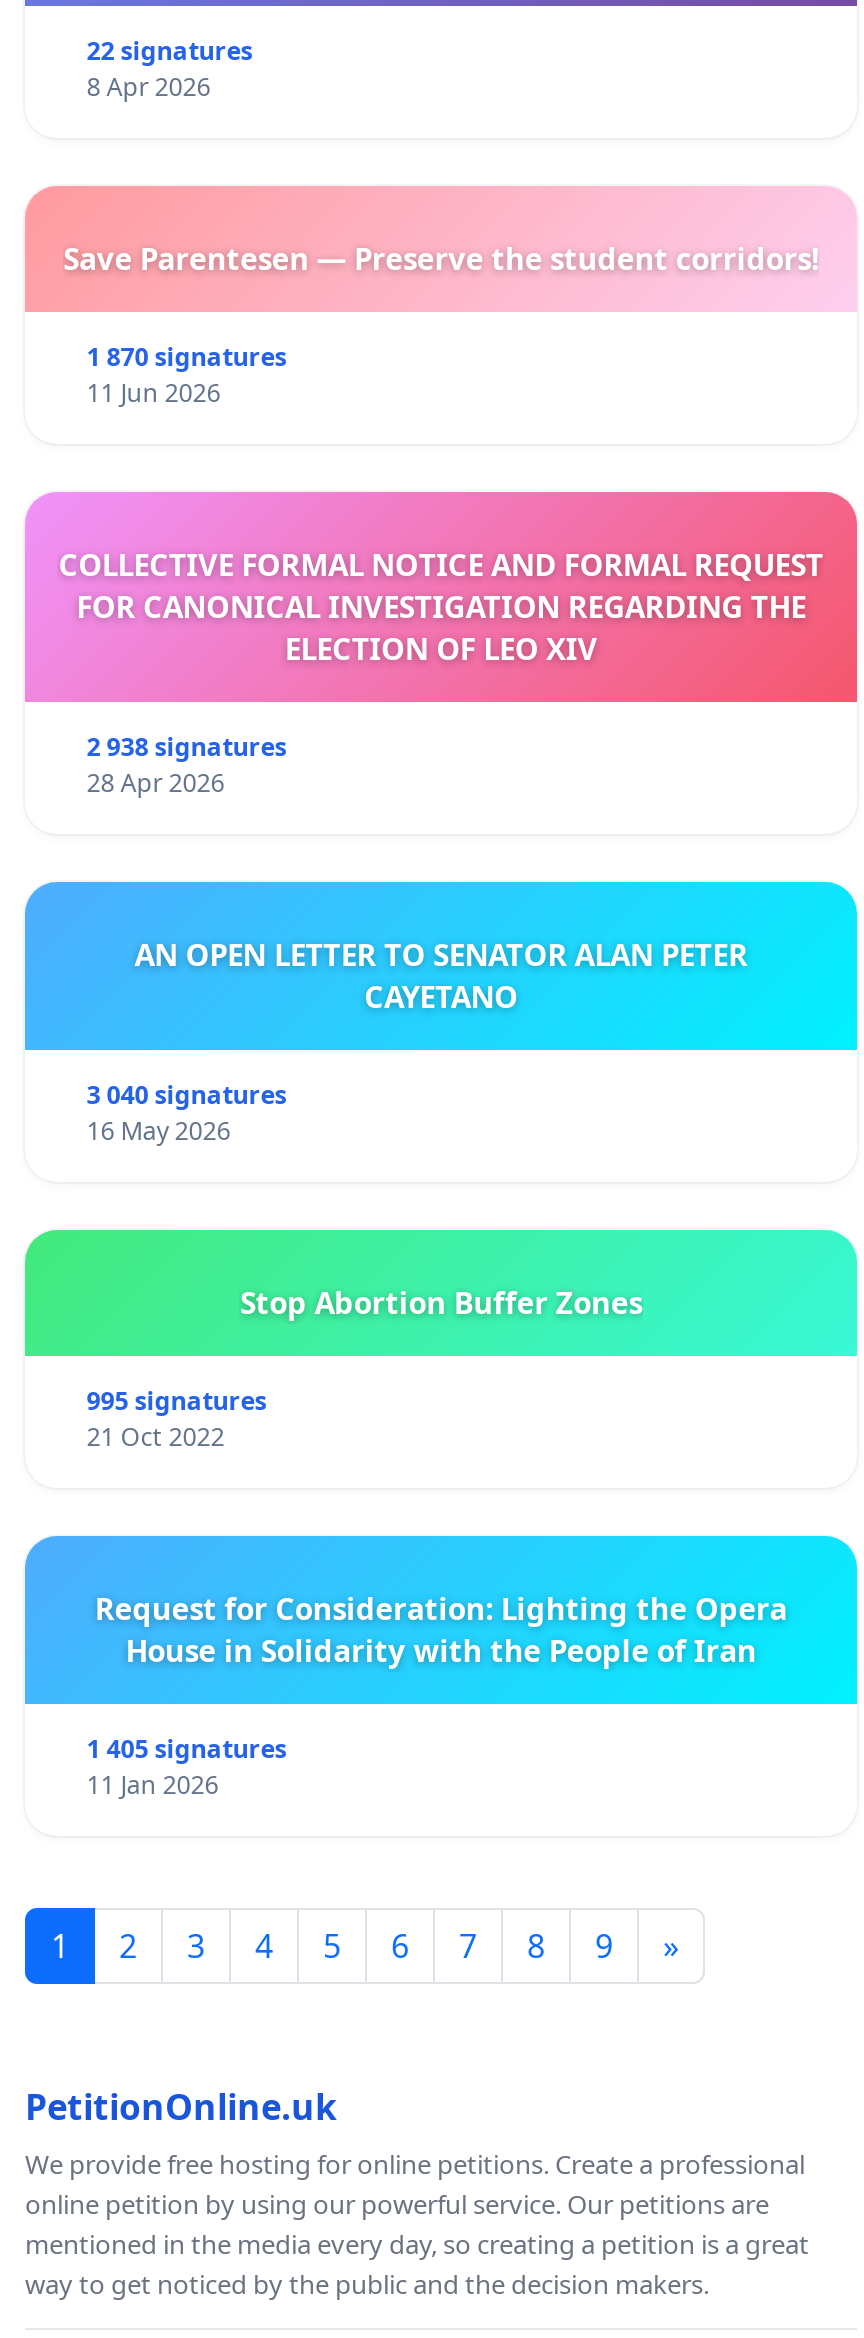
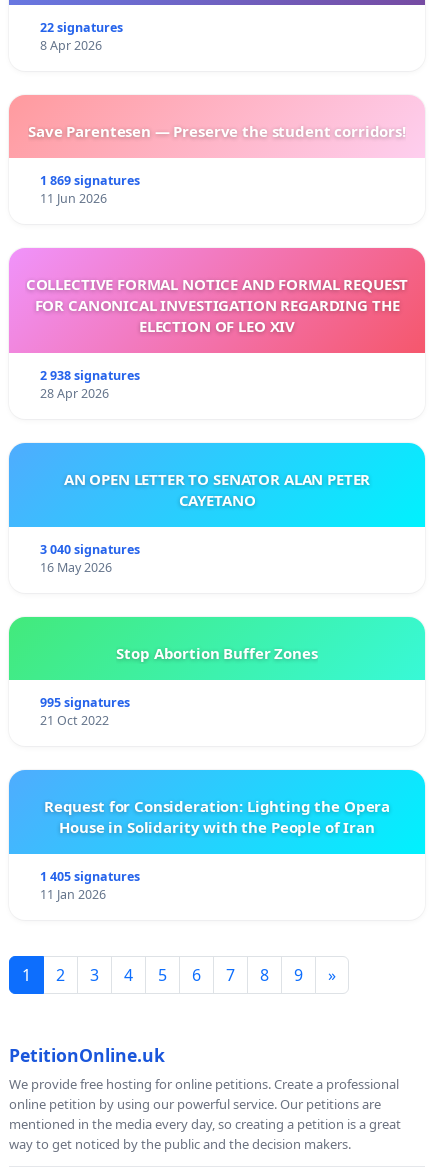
[87,339,287,373] 1 870 signatures -> [40,172,140,189] 1 869 signatures

